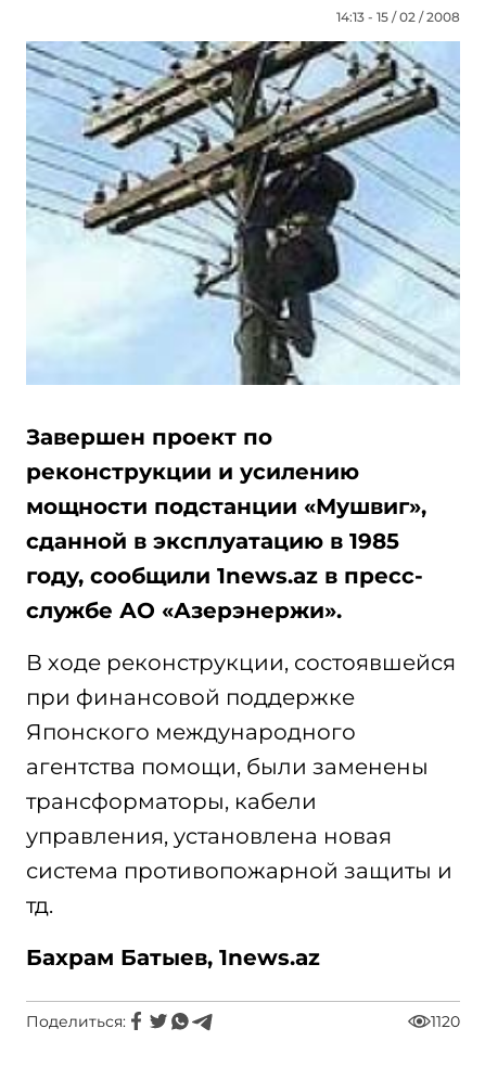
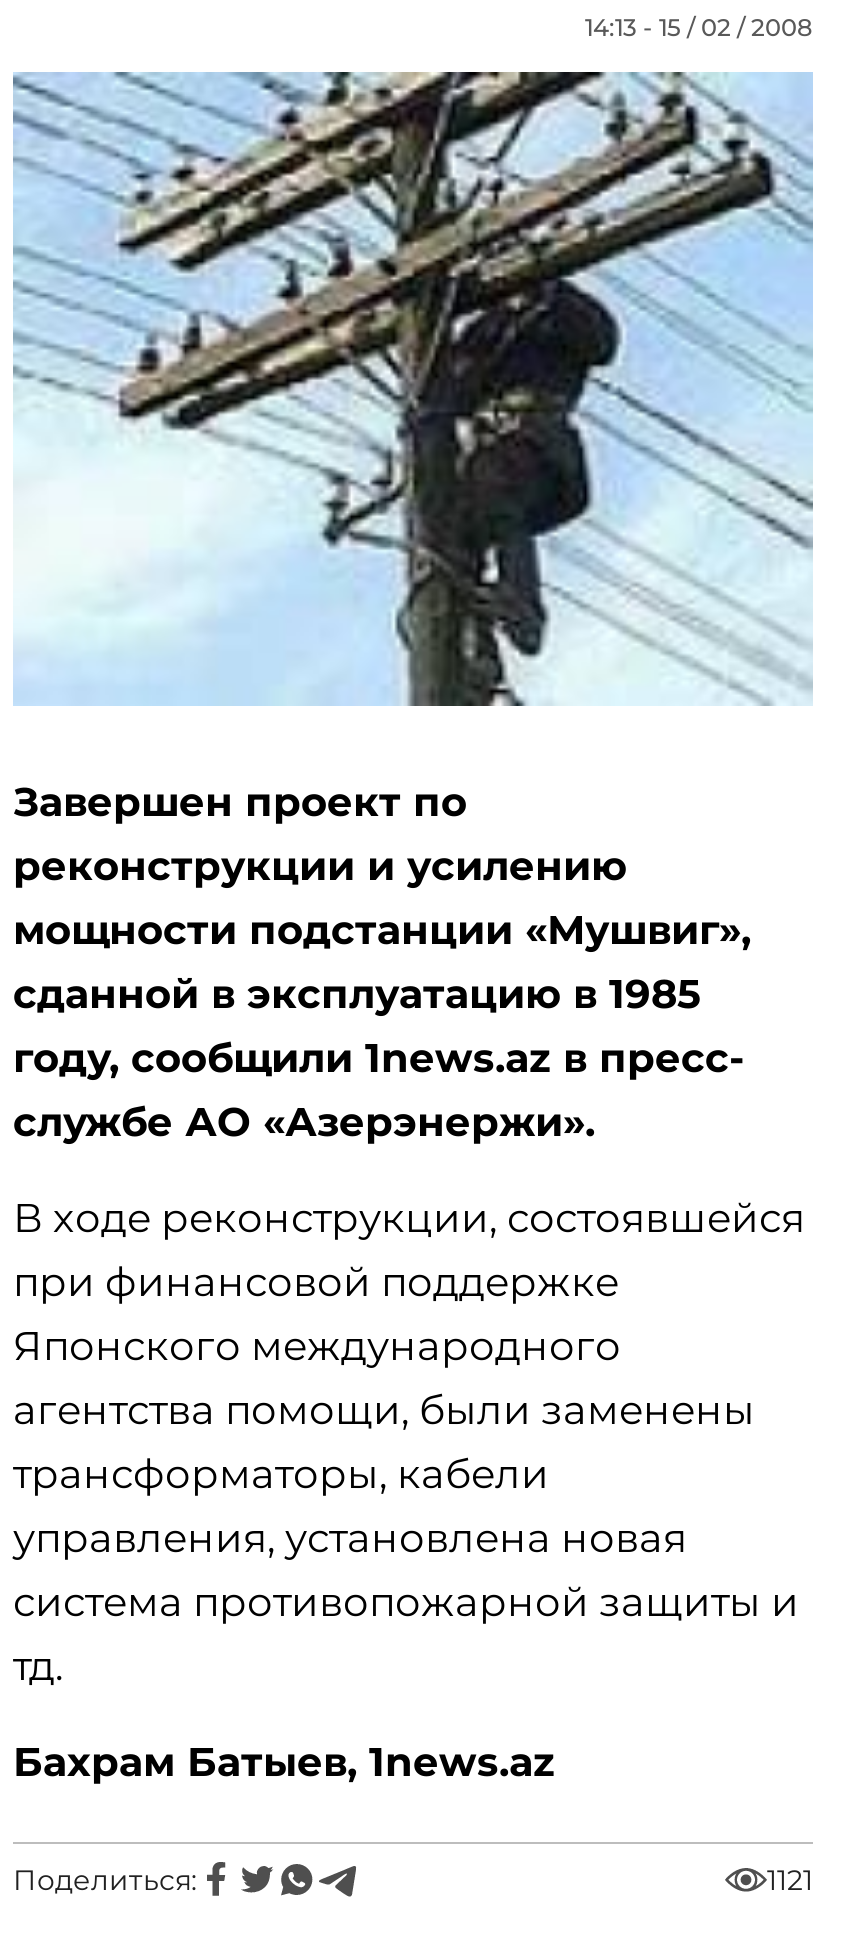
[431,1012,460,1031] 1120 -> [767,1862,813,1898] 1121

